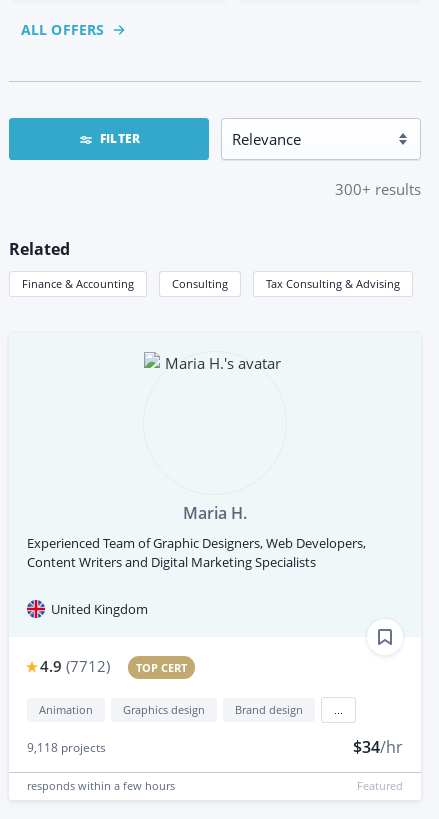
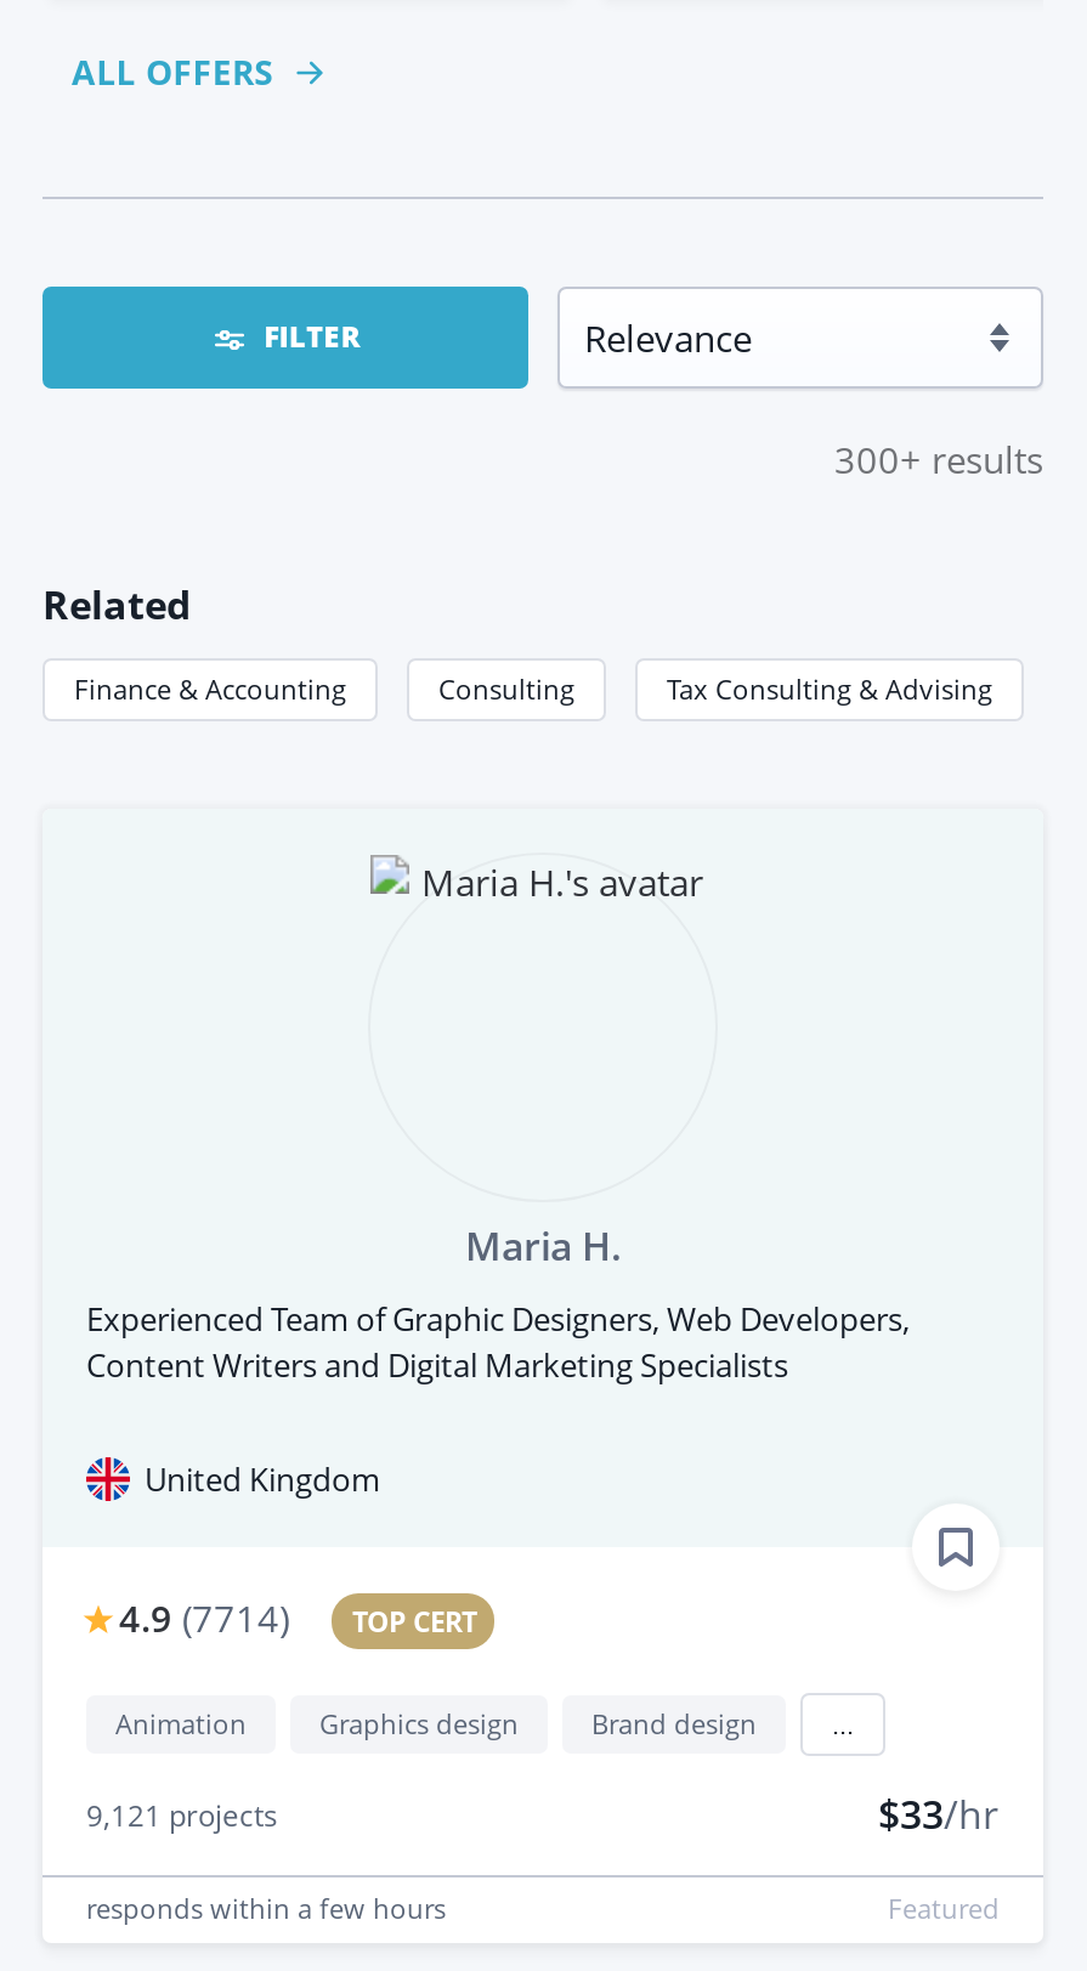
[40,656,187,676] 4.9 (7712) TOP CERT -> [119,1594,476,1642] 4.9 (7714) TOP CERT
[27,739,106,756] 9,118 projects -> [86,1794,278,1835] 9,121 projects
[353,736,403,758] $34/hr -> [878,1787,1000,1840] $33/hr

